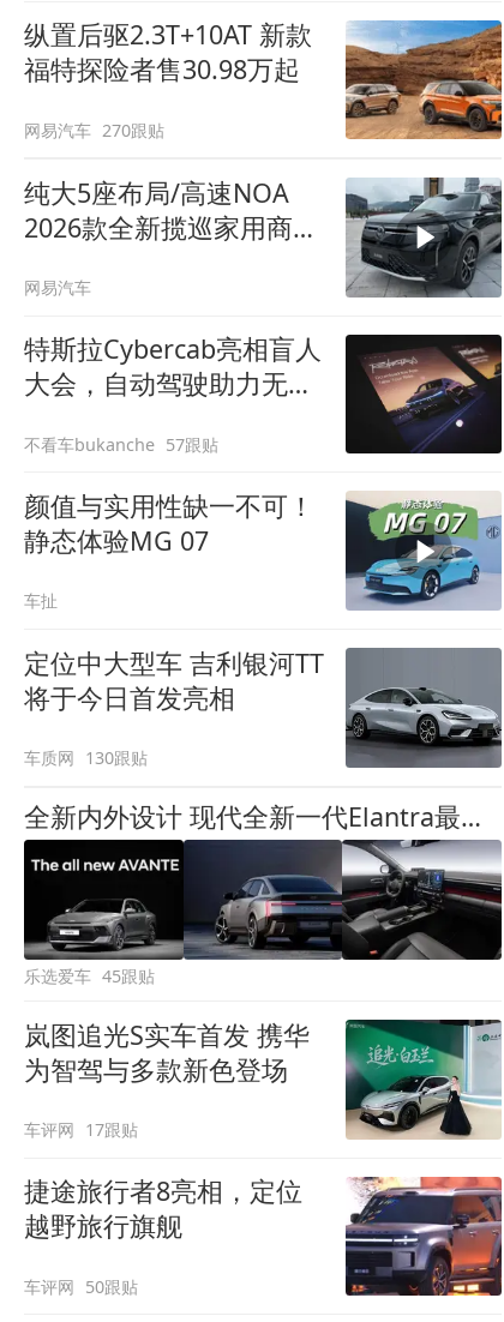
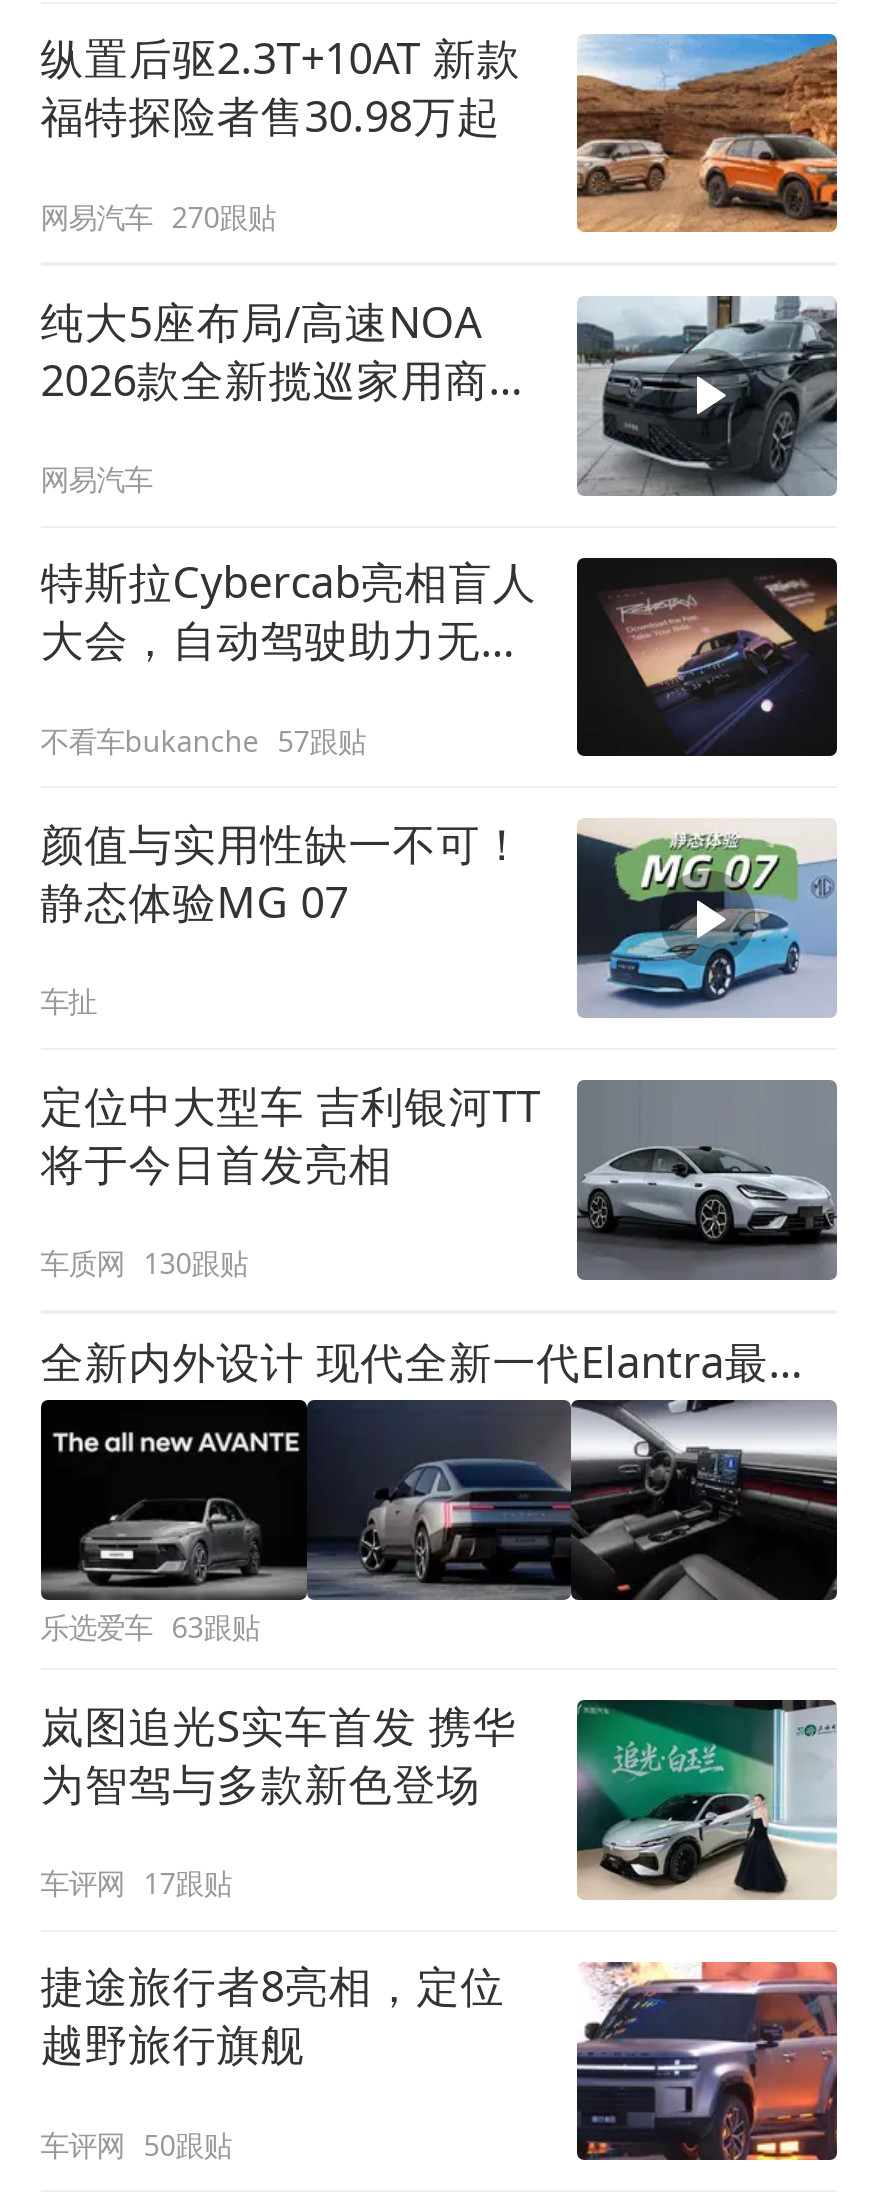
[24,965,155,988] 乐选爱车 45跟贴 -> [40,1609,260,1647] 乐选爱车 63跟贴

